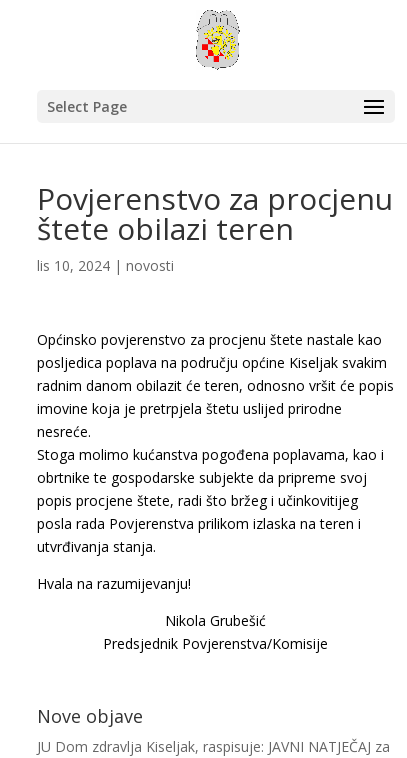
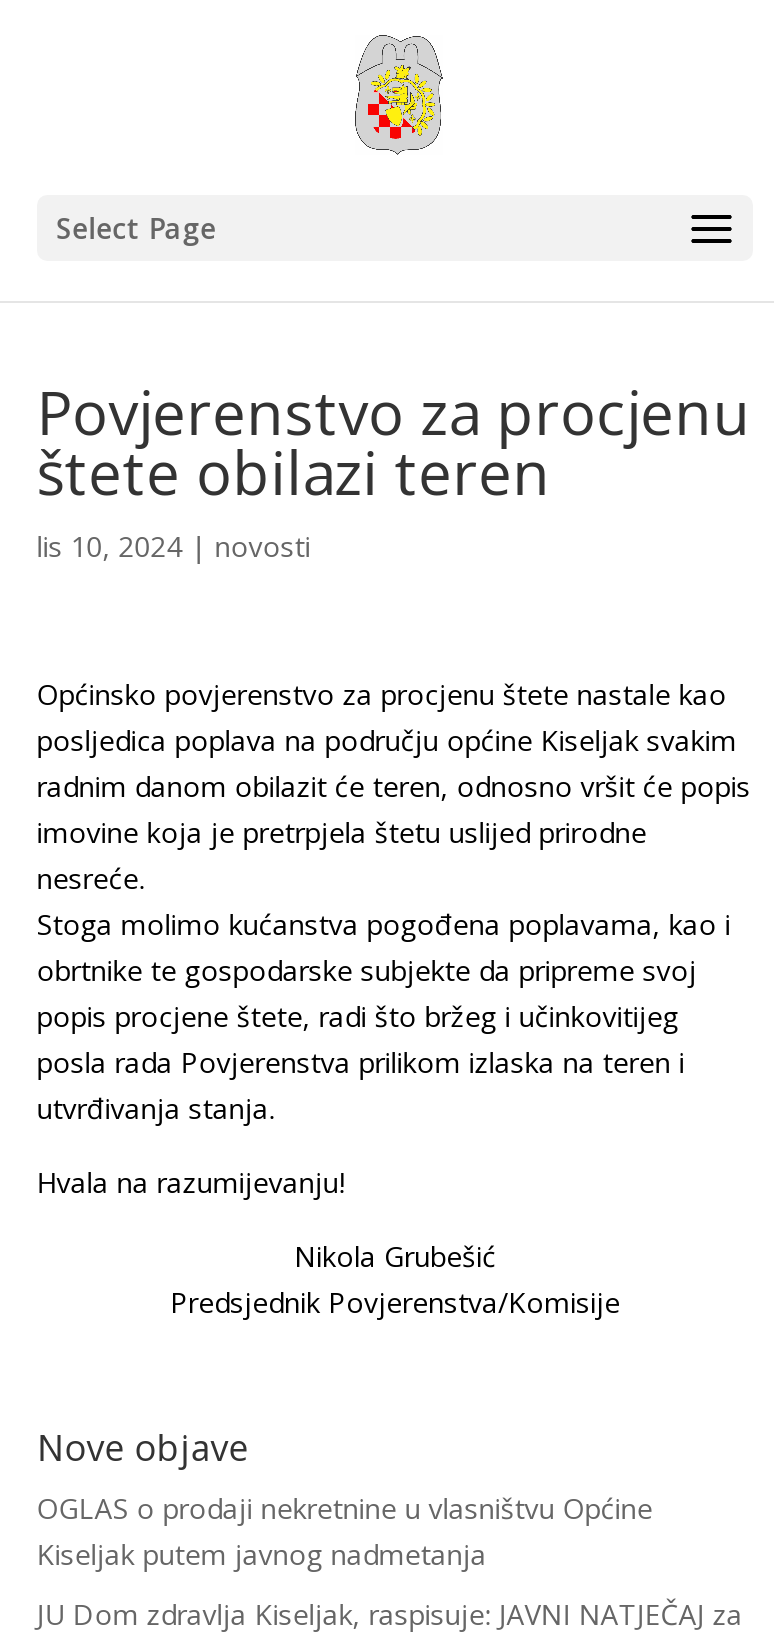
none -> [37,1489,653,1573] OGLAS o prodaji nekretnine u vlasništvu Općine | Kiseljak putem javnog nadmetanja

